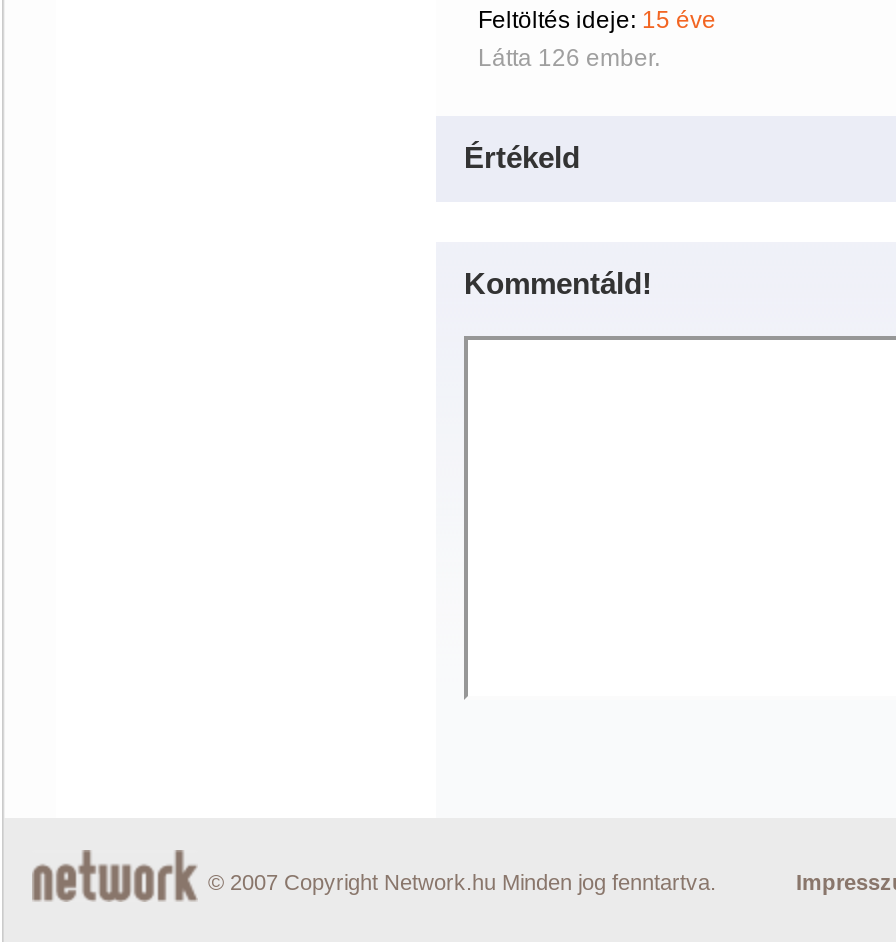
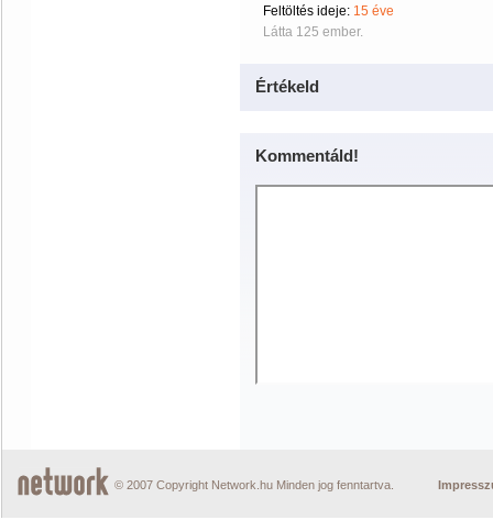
[478,44,660,72] Látta 126 ember. -> [263,24,363,40] Látta 125 ember.

